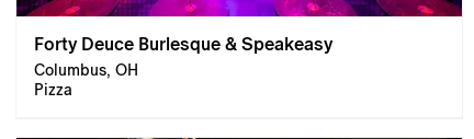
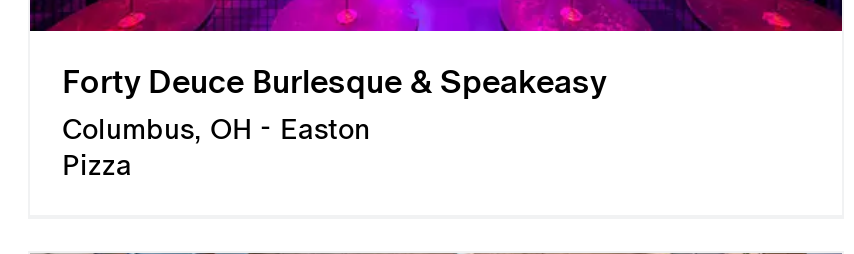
[34,62,138,79] Columbus, OH -> [62,112,370,144] Columbus, OH - Easton

